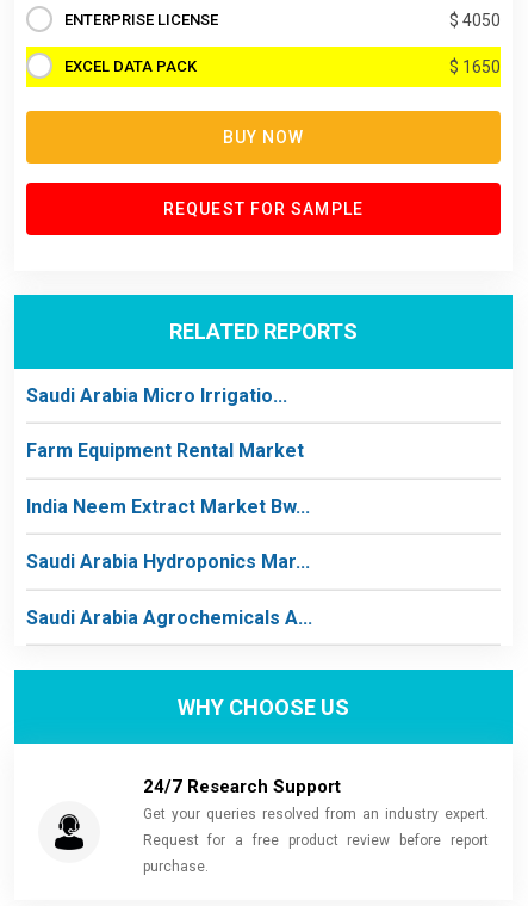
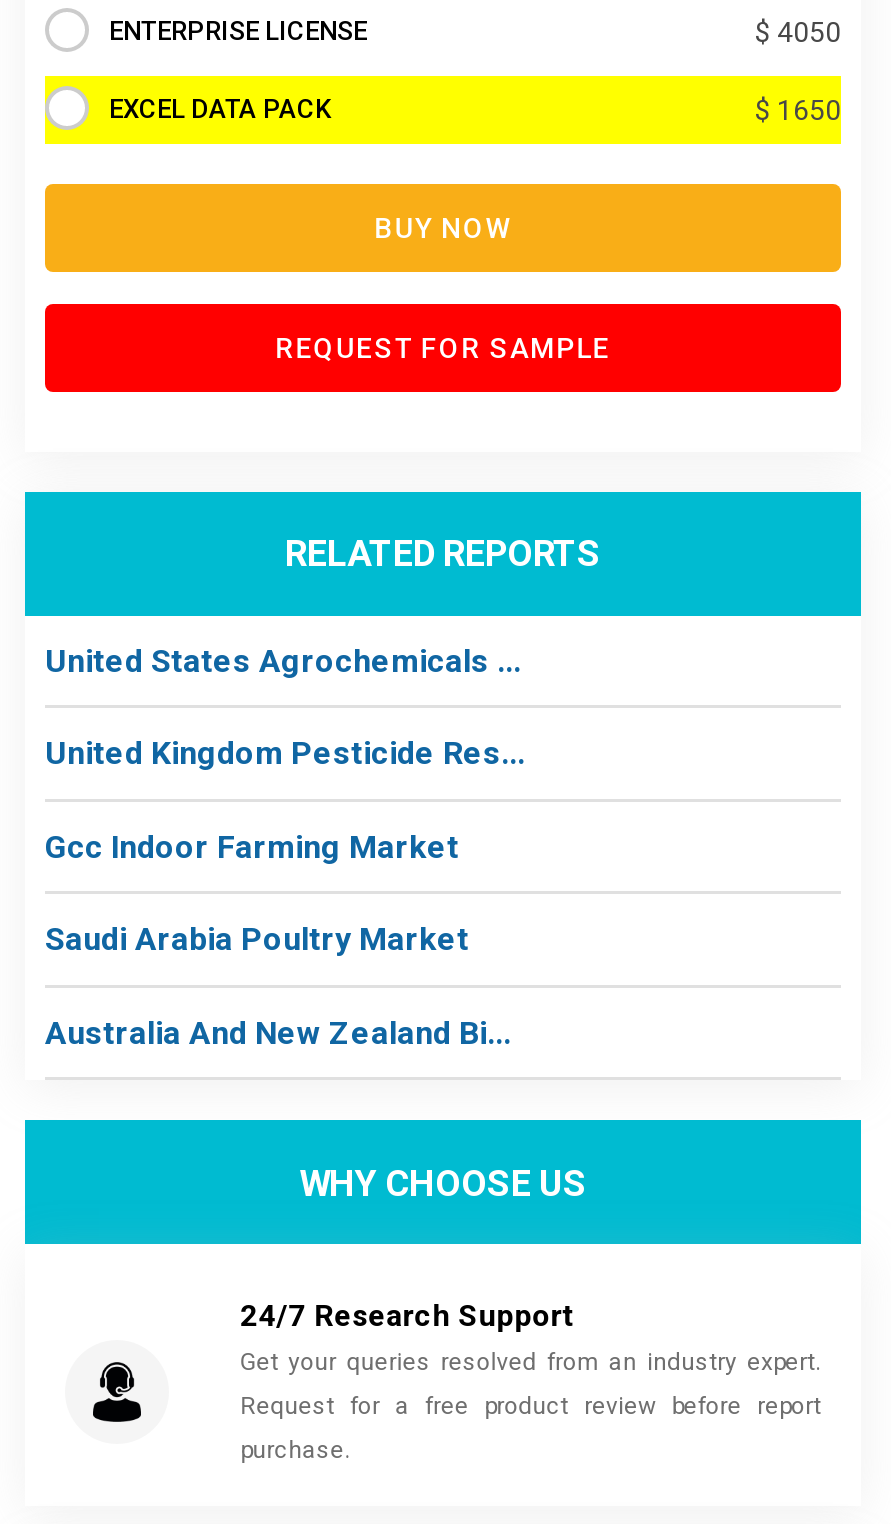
[26,384,287,407] Saudi Arabia Micro Irrigatio... -> [45,641,521,679] United States Agrochemicals ...
[26,439,304,462] Farm Equipment Rental Market -> [45,734,525,772] United Kingdom Pesticide Res...
[26,495,310,518] India Neem Extract Market Bw... -> [45,827,459,865] Gcc Indoor Farming Market
[26,550,310,573] Saudi Arabia Hydroponics Mar... -> [45,920,469,958] Saudi Arabia Poultry Market
[26,606,312,629] Saudi Arabia Agrochemicals A... -> [45,1013,511,1051] Australia And New Zealand Bi...

